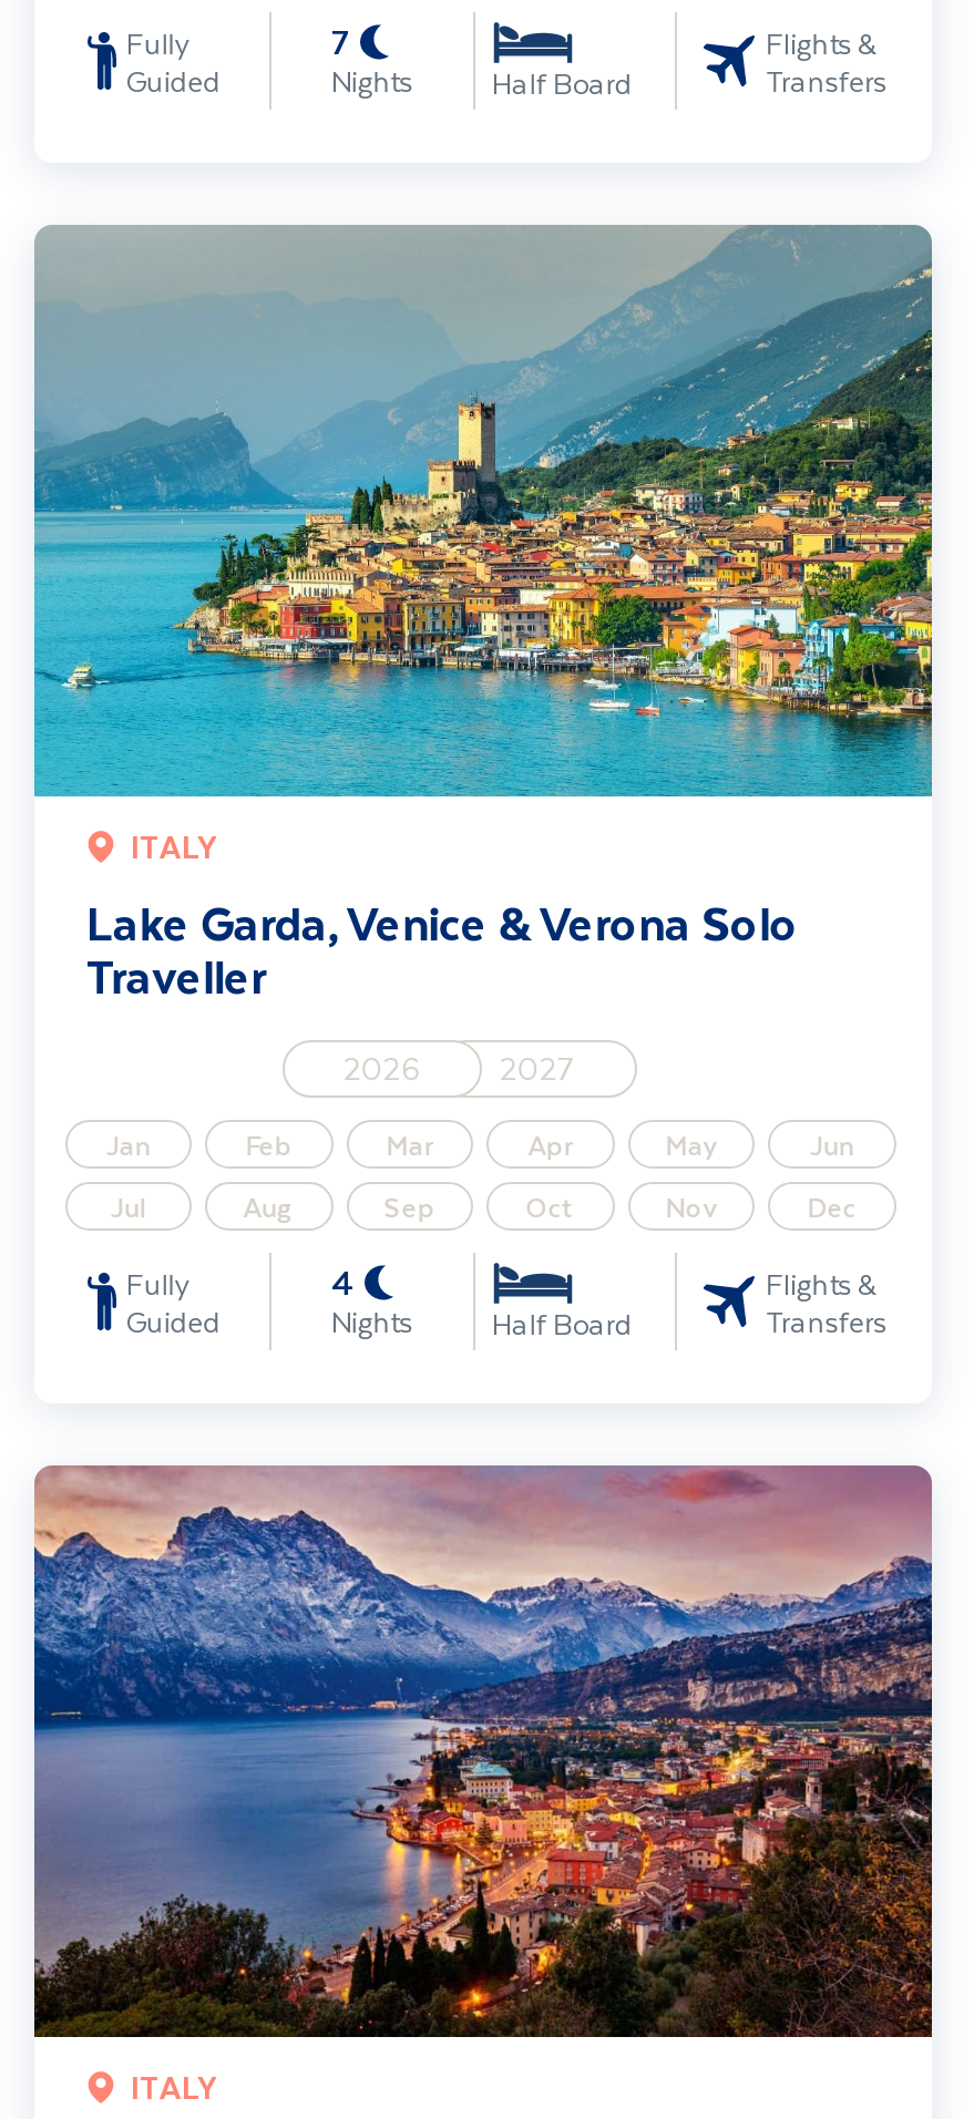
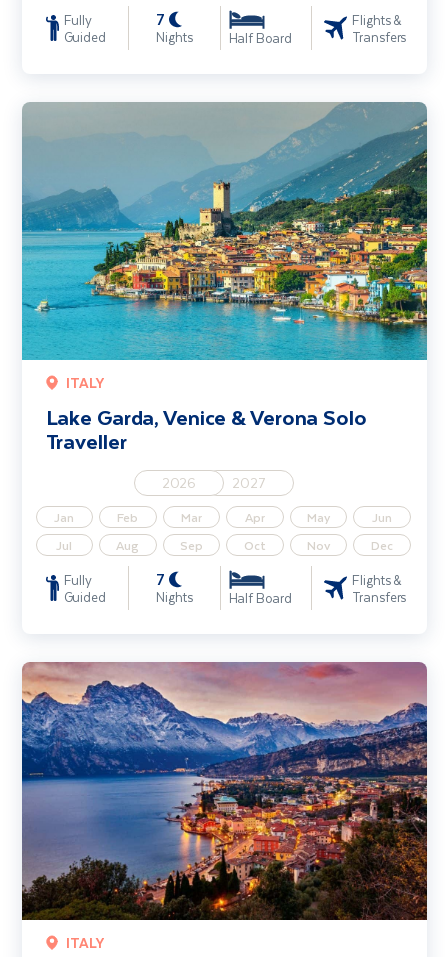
[331,1255,355,1308] 4 -> [156,567,165,591] 7

